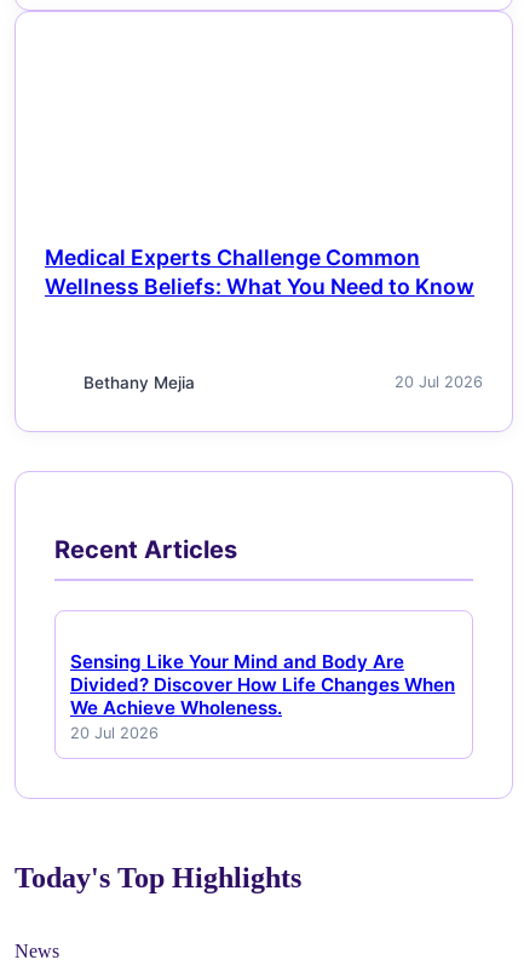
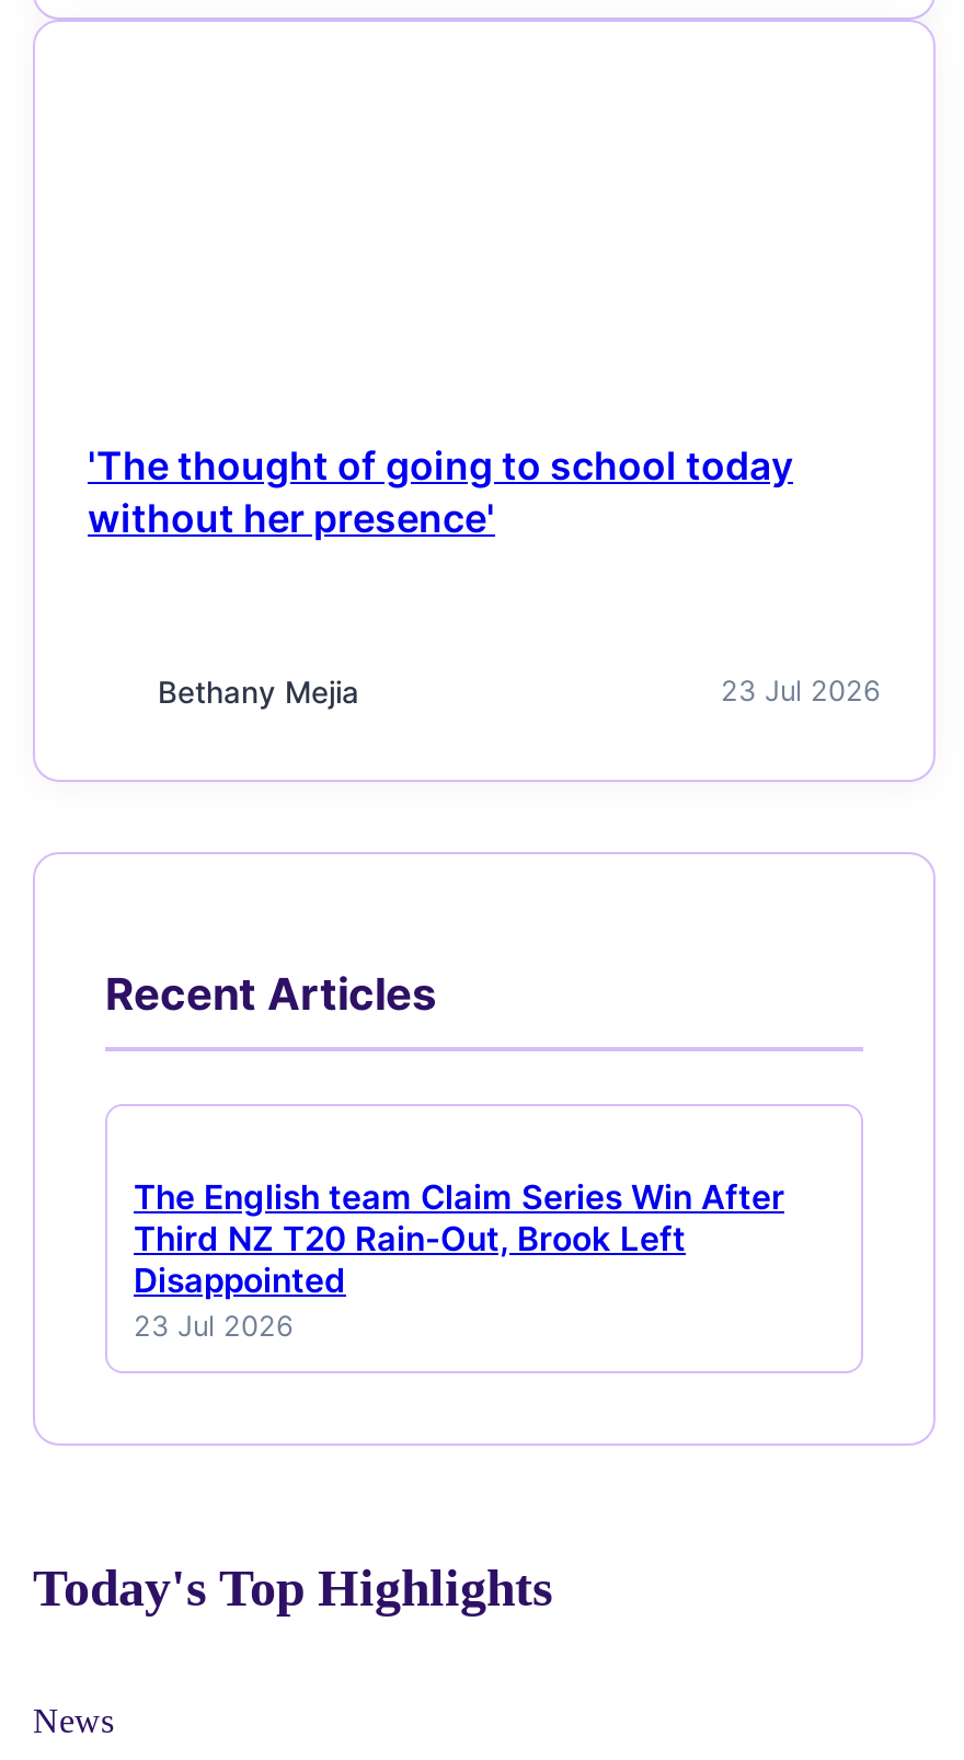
[45,245,474,300] Medical Experts Challenge Common | Wellness Beliefs: What You Need to Know -> [88,443,793,542] 'The thought of going to school today | without her presence'
[395,373,483,391] 20 Jul 2026 -> [721,675,881,708] 23 Jul 2026
[70,650,455,742] Sensing Like Your Mind and Body Are | Divided? Discover How Life Changes When | We Achieve Wholeness. | 20 Jul 2026 -> [134,1176,784,1343] The English team Claim Series Win After | Third NZ T20 Rain-Out, Brook Left | Disappointed | 23 Jul 2026

